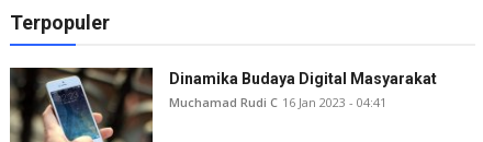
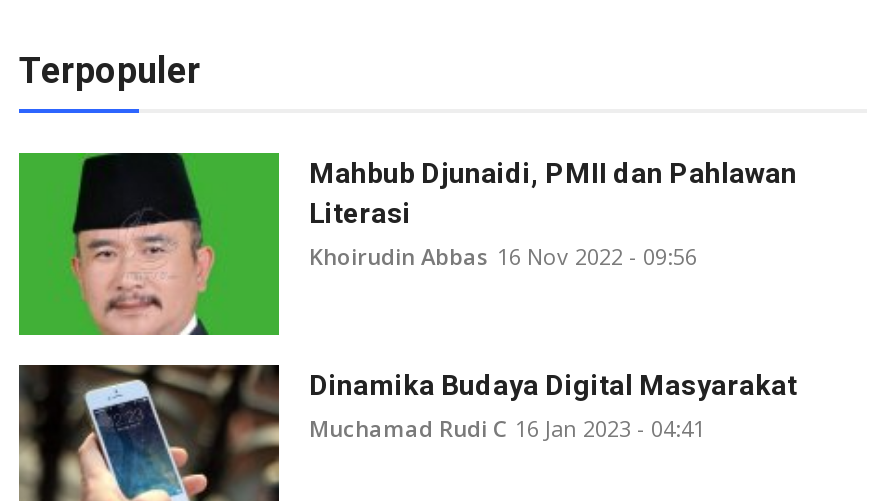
none -> [17,151,797,337] [image] | Mahbub Djunaidi, PMII dan Pahlawan | Literasi | Khoirudin Abbas 16 Nov 2022 - 09:56

